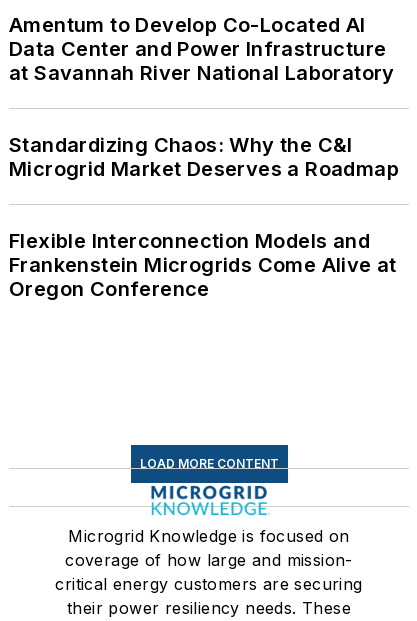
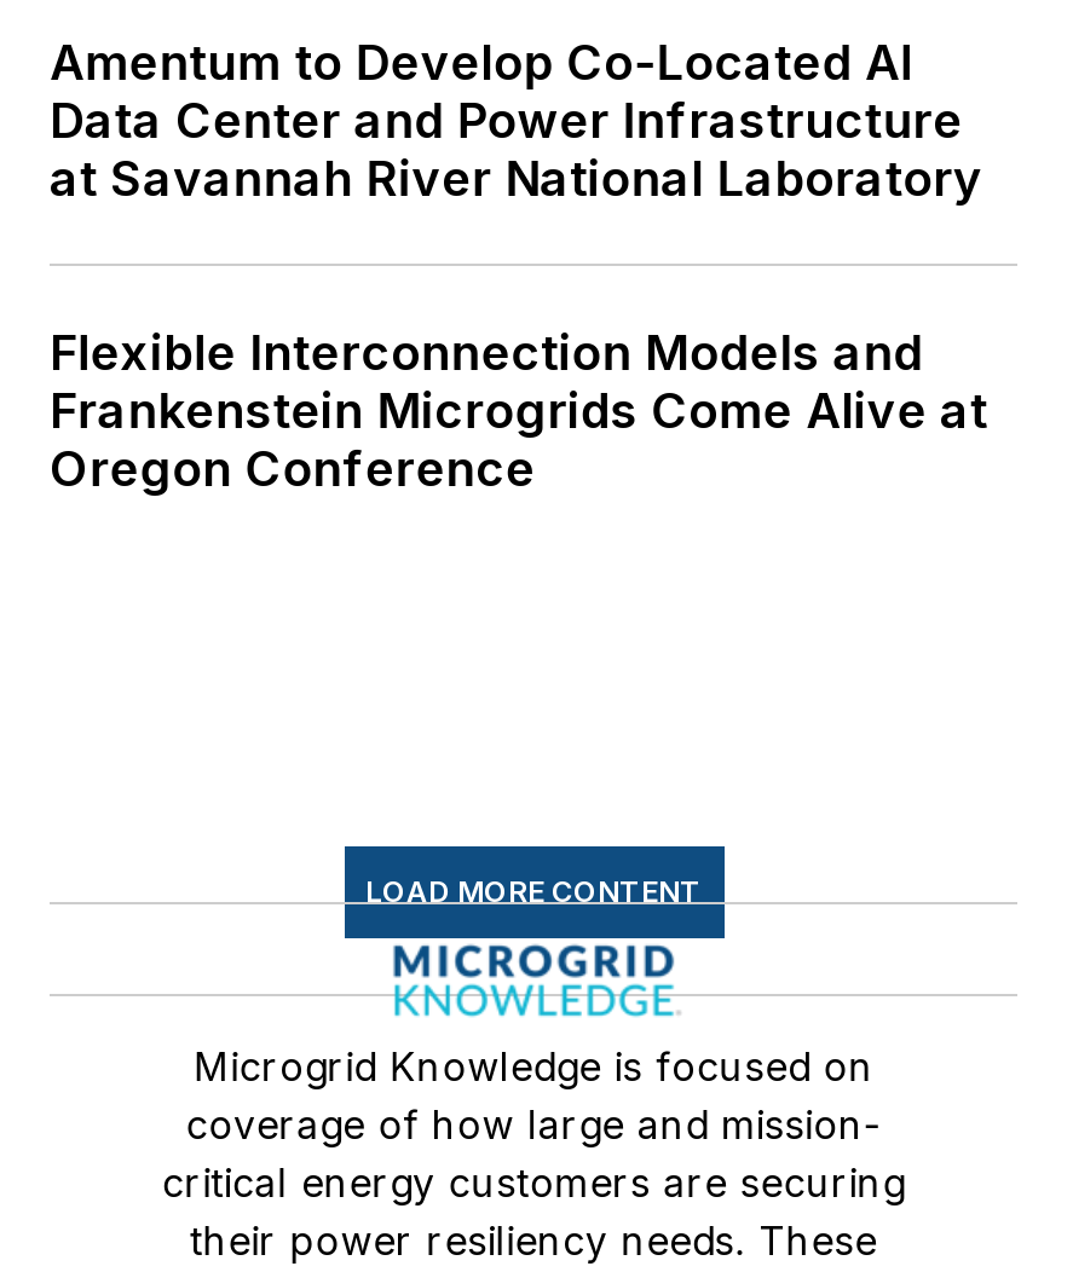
[9,133,399,181] Standardizing Chaos: Why the C&I | Microgrid Market Deserves a Roadmap -> none

